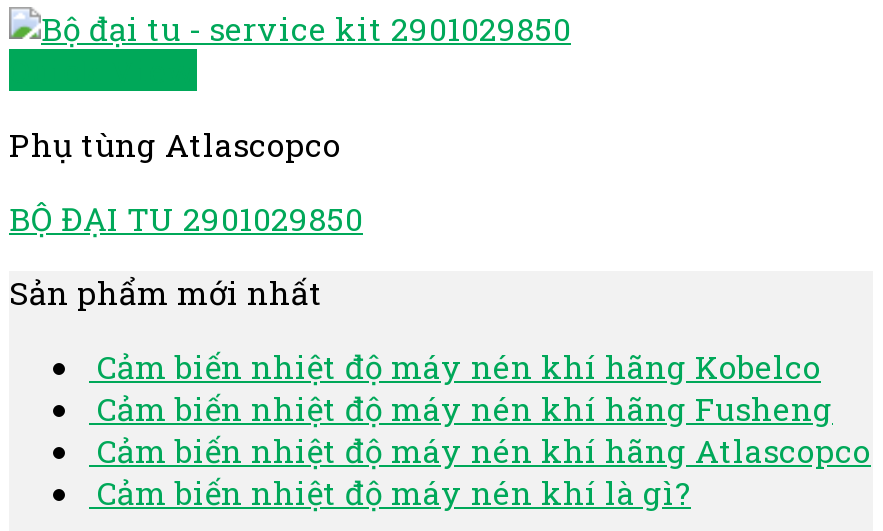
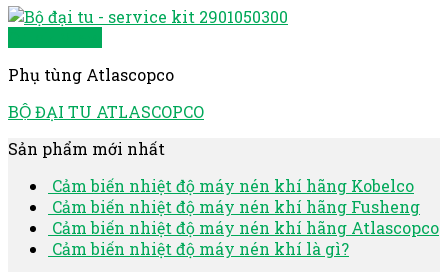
[9,197,363,239] BỘ ĐẠI TU 2901029850 -> [8,101,204,122] BỘ ĐẠI TU ATLASCOPCO

